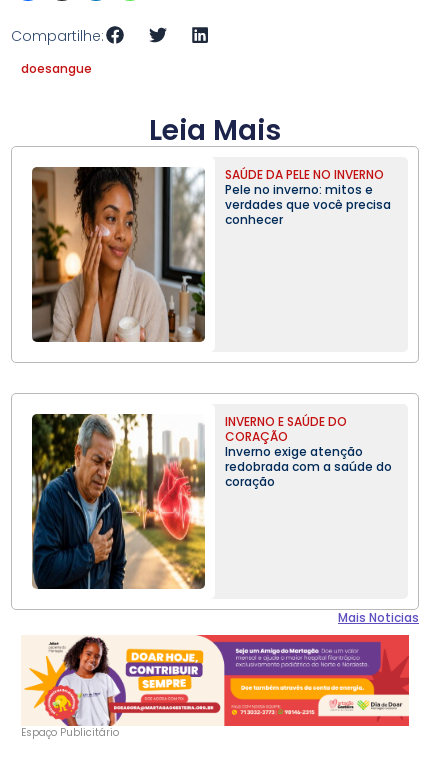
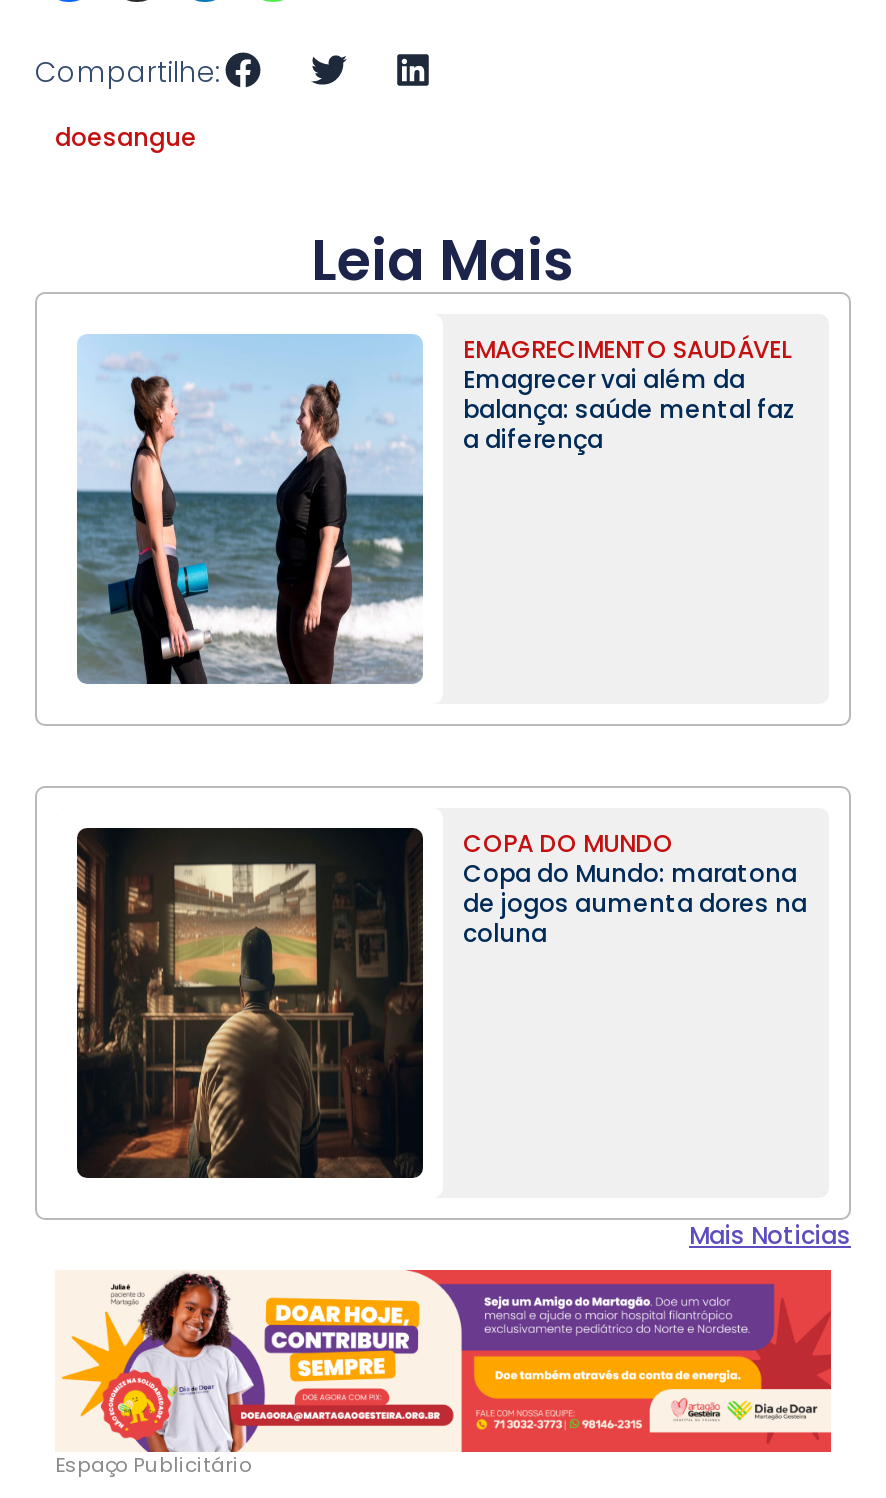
[31,166,391,343] [image] | SAÚDE DA PELE NO INVERNO | Pele no inverno: mitos e | verdades que você precisa | conhecer -> [75,332,797,686] [image] | EMAGRECIMENTO SAUDÁVEL | Emagrecer vai além da | balança: saúde mental faz | a diferença
[31,413,392,590] [image] | INVERNO E SAÚDE DO | CORAÇÃO | Inverno exige atenção | redobrada com a saúde do | coração -> [75,826,807,1180] [image] | COPA DO MUNDO | Copa do Mundo: maratona | de jogos aumenta dores na | coluna

